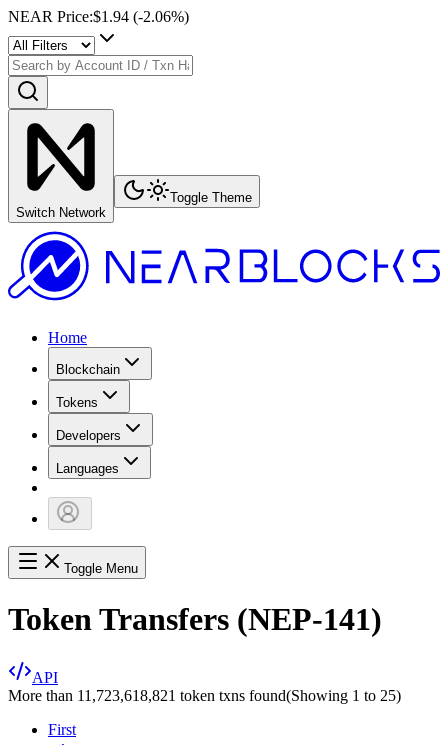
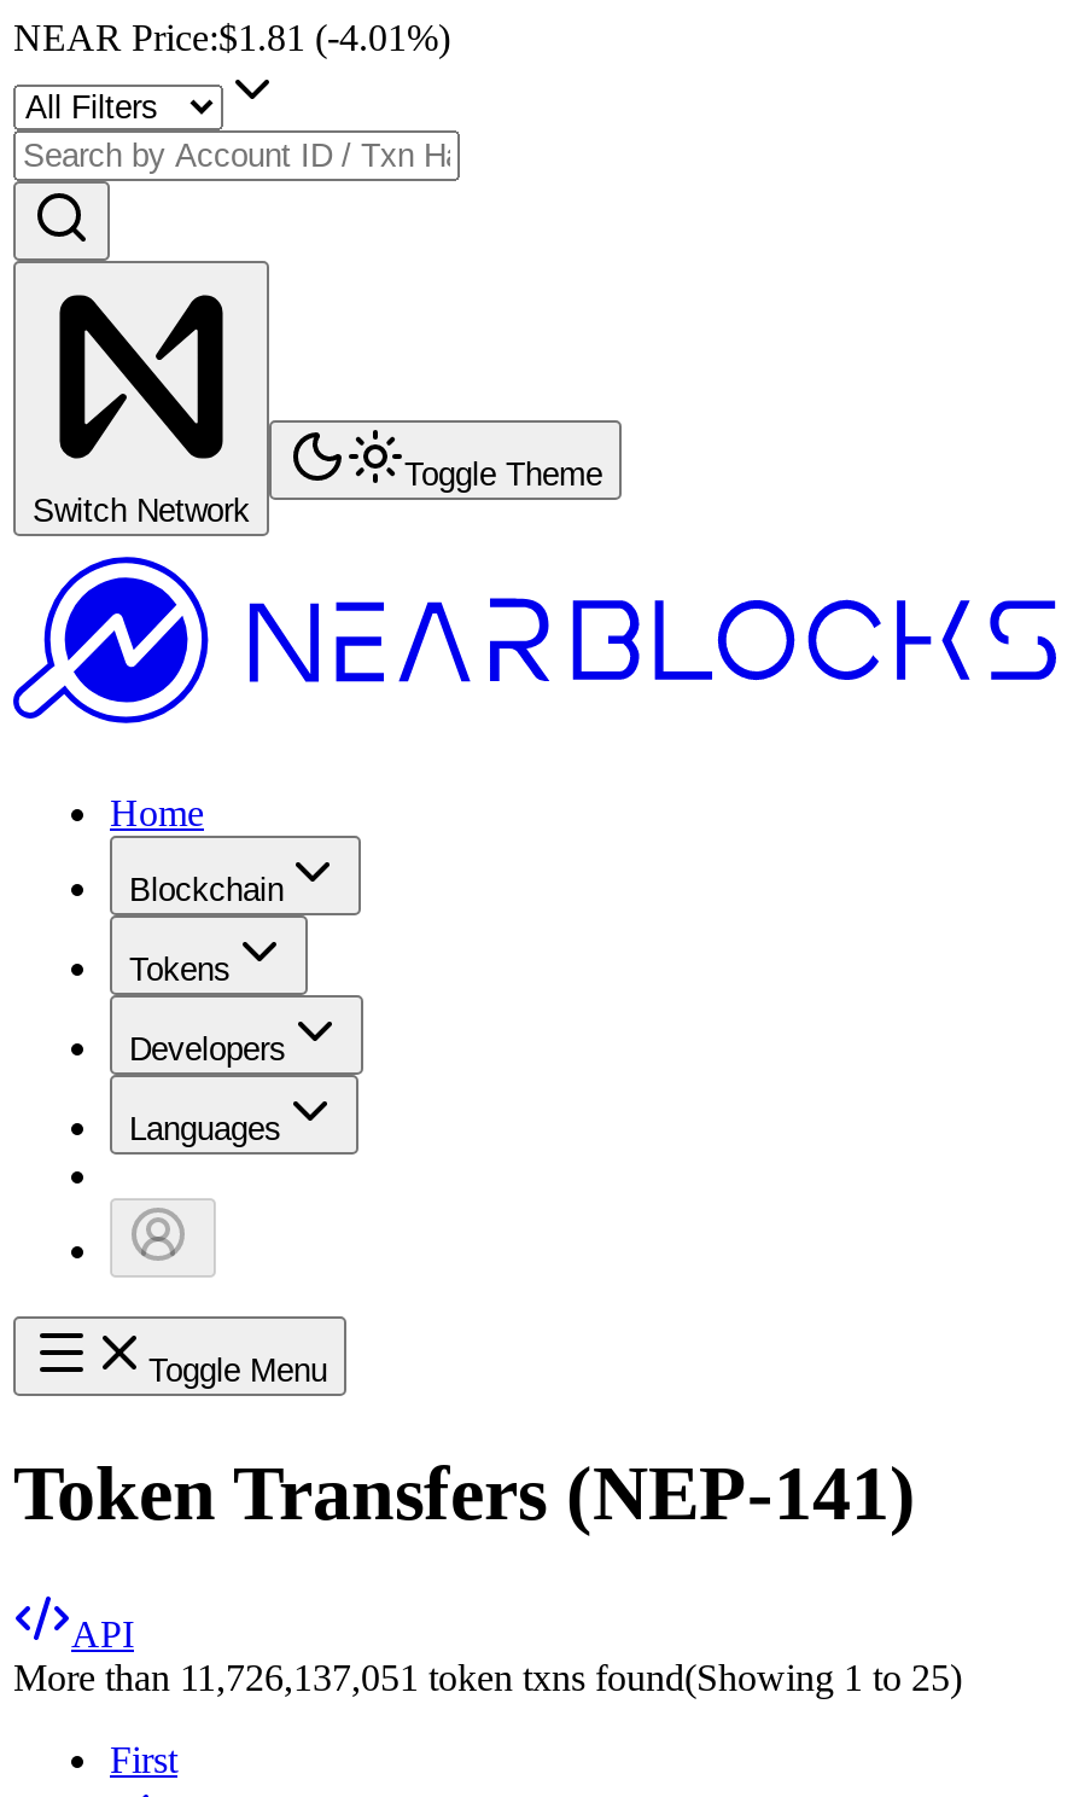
[8,8,189,25] NEAR Price:$1.94 (-2.06%) -> [13,17,450,58] NEAR Price:$1.81 (-4.01%)
[8,687,401,704] More than 11,723,618,821 token txns found(Showing 1 to 25) -> [13,1658,962,1699] More than 11,726,137,051 token txns found(Showing 1 to 25)

